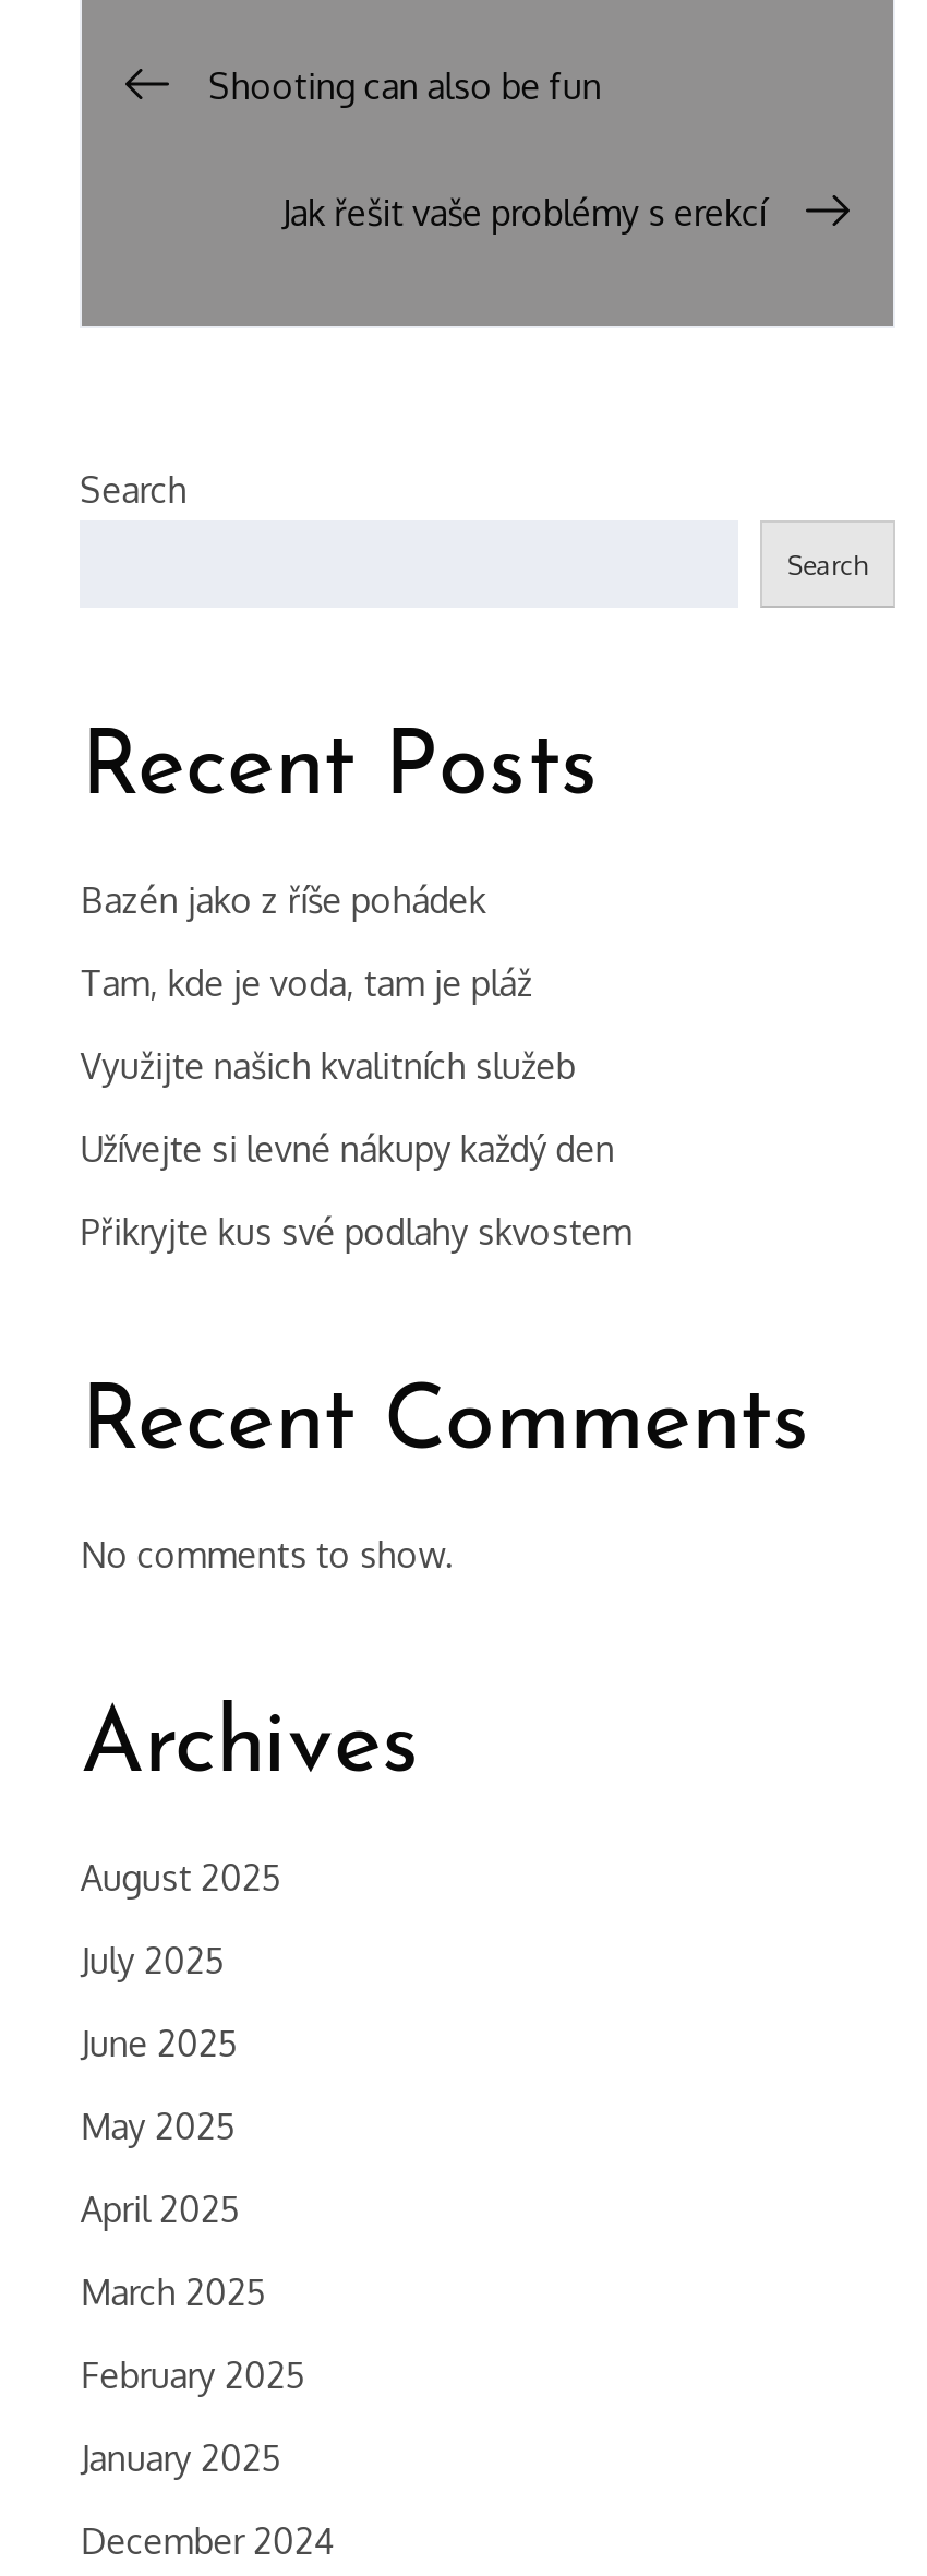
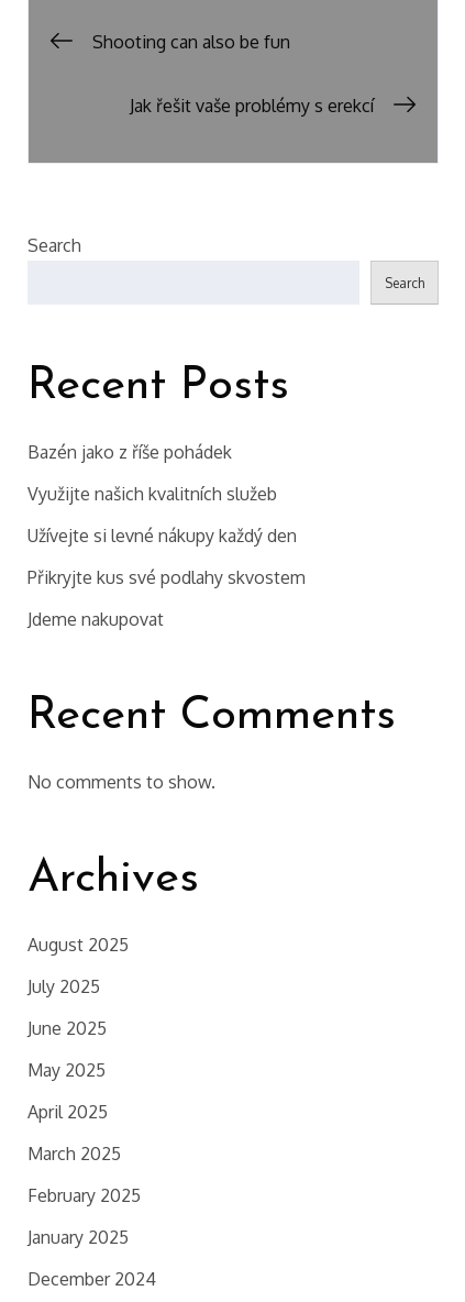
[80,961,532,1005] Tam, kde je voda, tam je pláž -> none
moved [80,1044,632,1253] -> [28,483,306,588]: Využijte našich kvalitních služeb | Užívejte si levné nákupy každý den | Přikryjte kus své podlahy skvostem
none -> [28,608,164,630] Jdeme nakupovat

